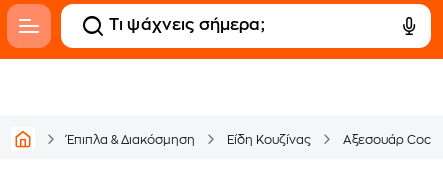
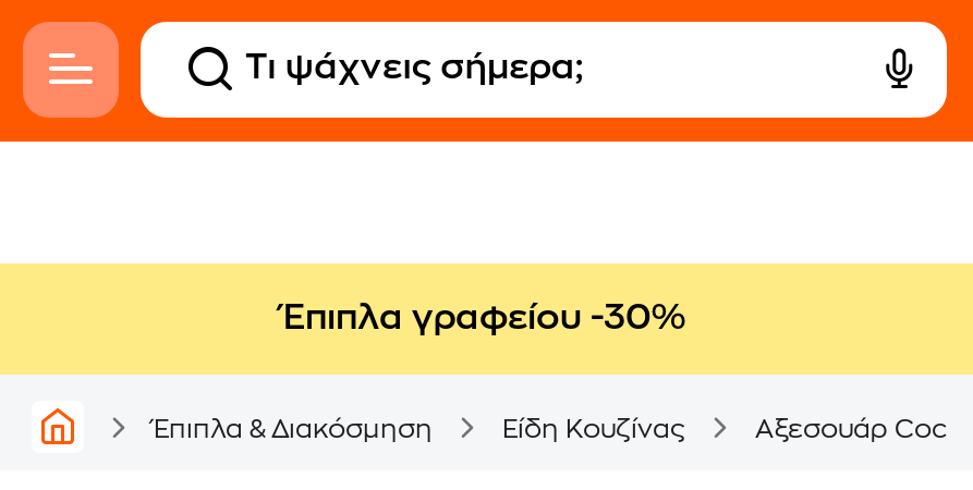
none -> [283,301,686,335] Έπιπλα γραφείου -30%

